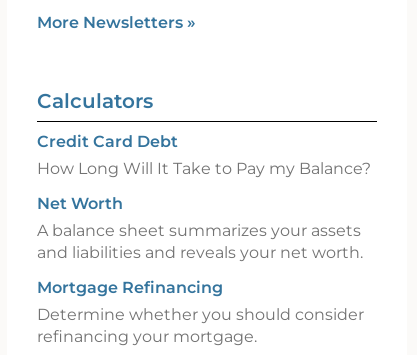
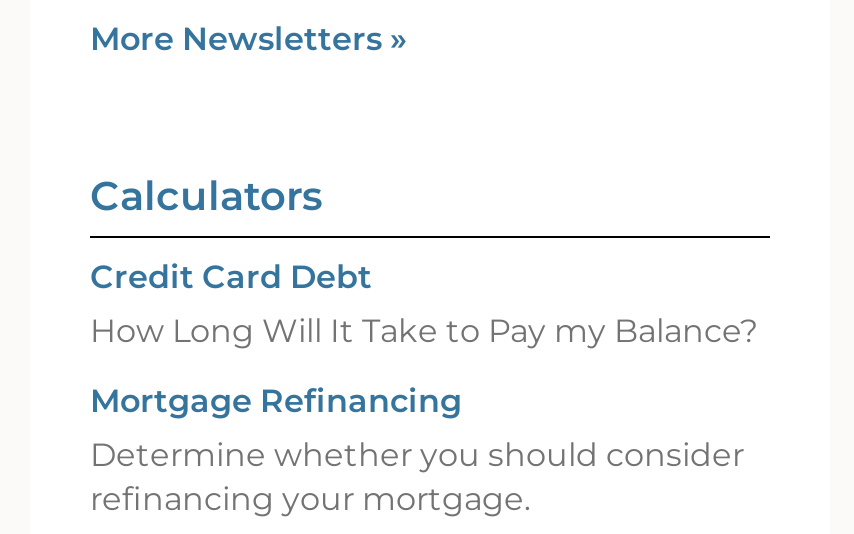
[37,194,363,262] Net Worth | A balance sheet summarizes your assets | and liabilities and reveals your net worth. -> none

